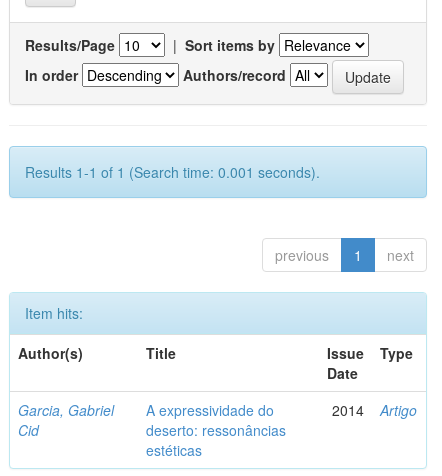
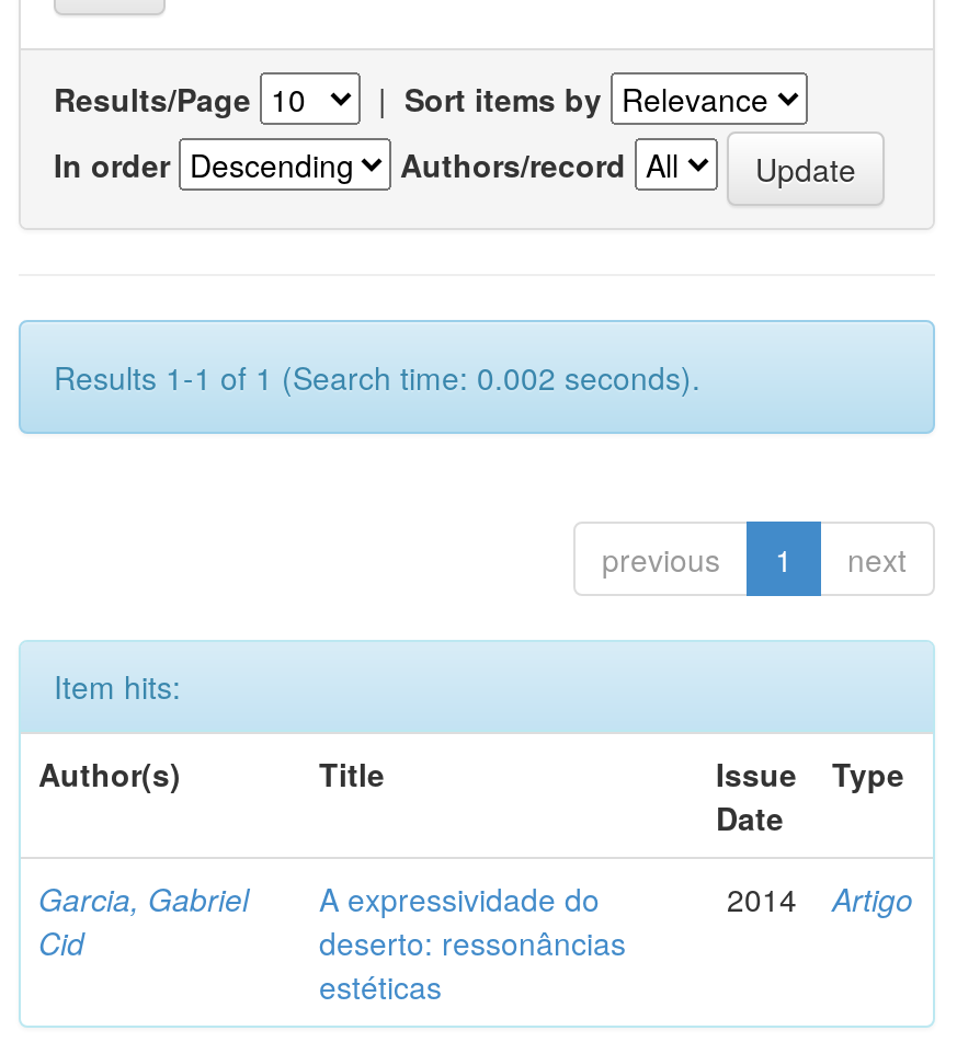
[25,162,320,182] Results 1-1 of 1 (Search time: 0.001 seconds). -> [54,355,700,399] Results 1-1 of 1 (Search time: 0.002 seconds).

